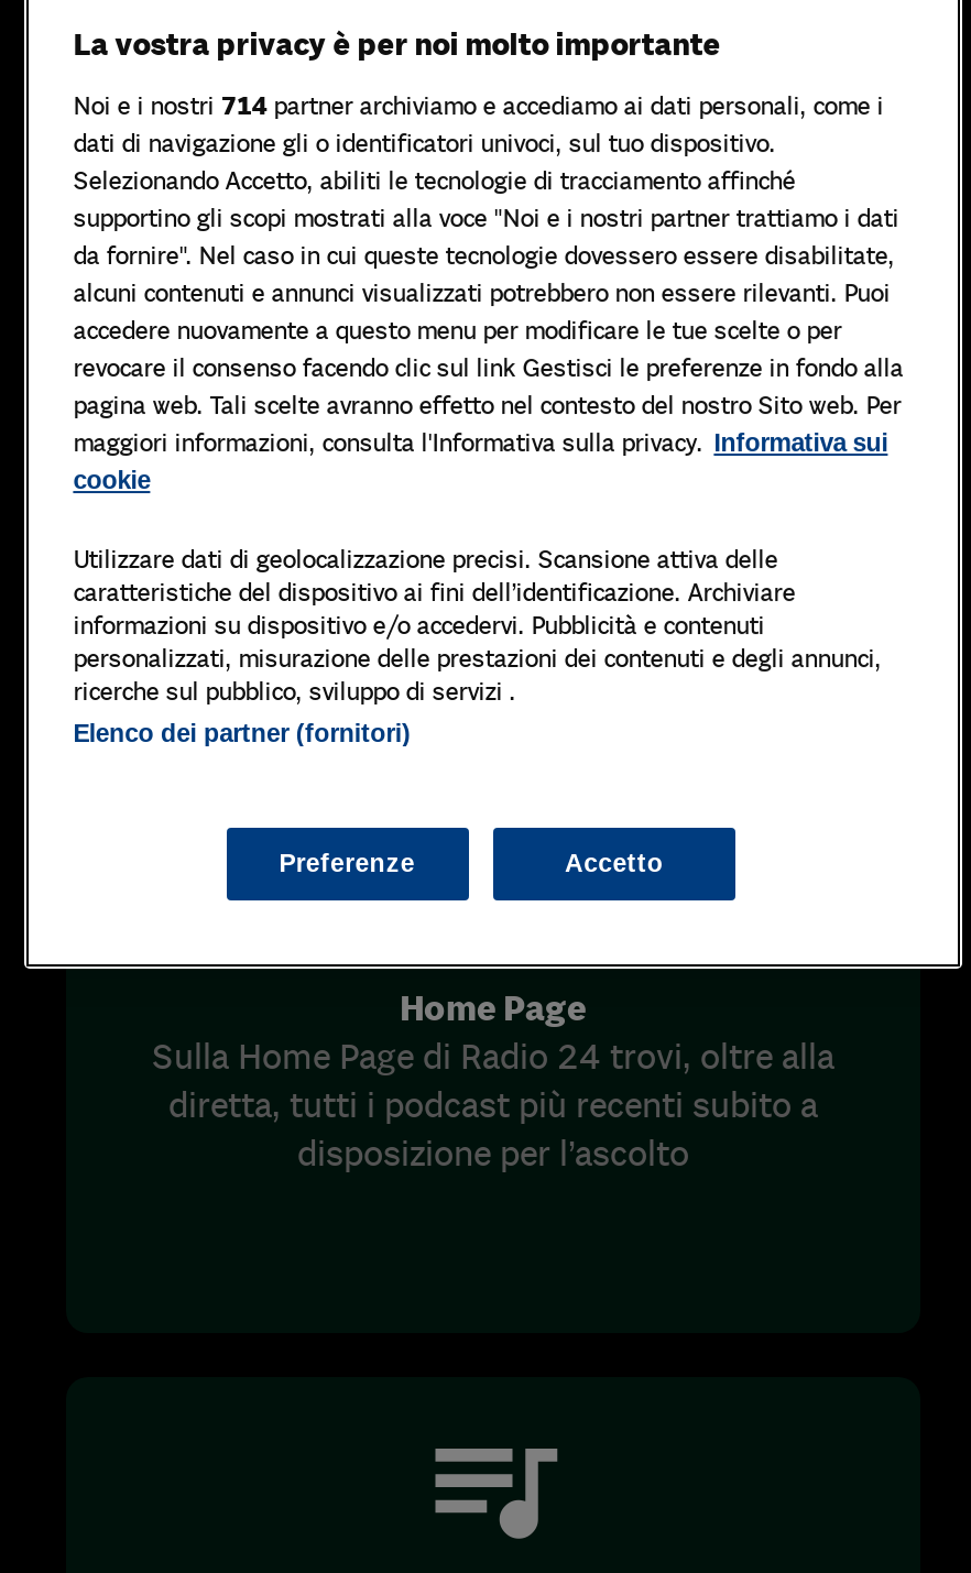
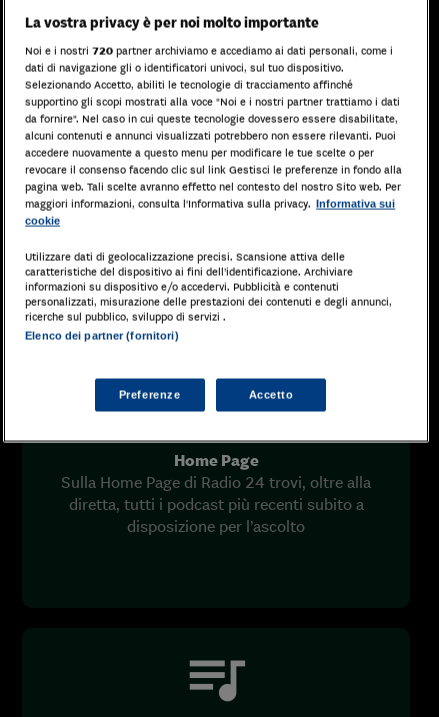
[73,91,883,122] Noi e i nostri 714 partner archiviamo e accediamo ai dati personali, come i -> [25,44,393,58] Noi e i nostri 720 partner archiviamo e accediamo ai dati personali, come i

